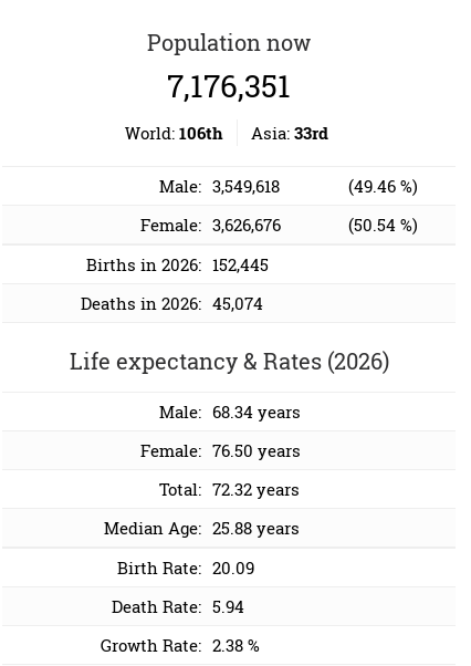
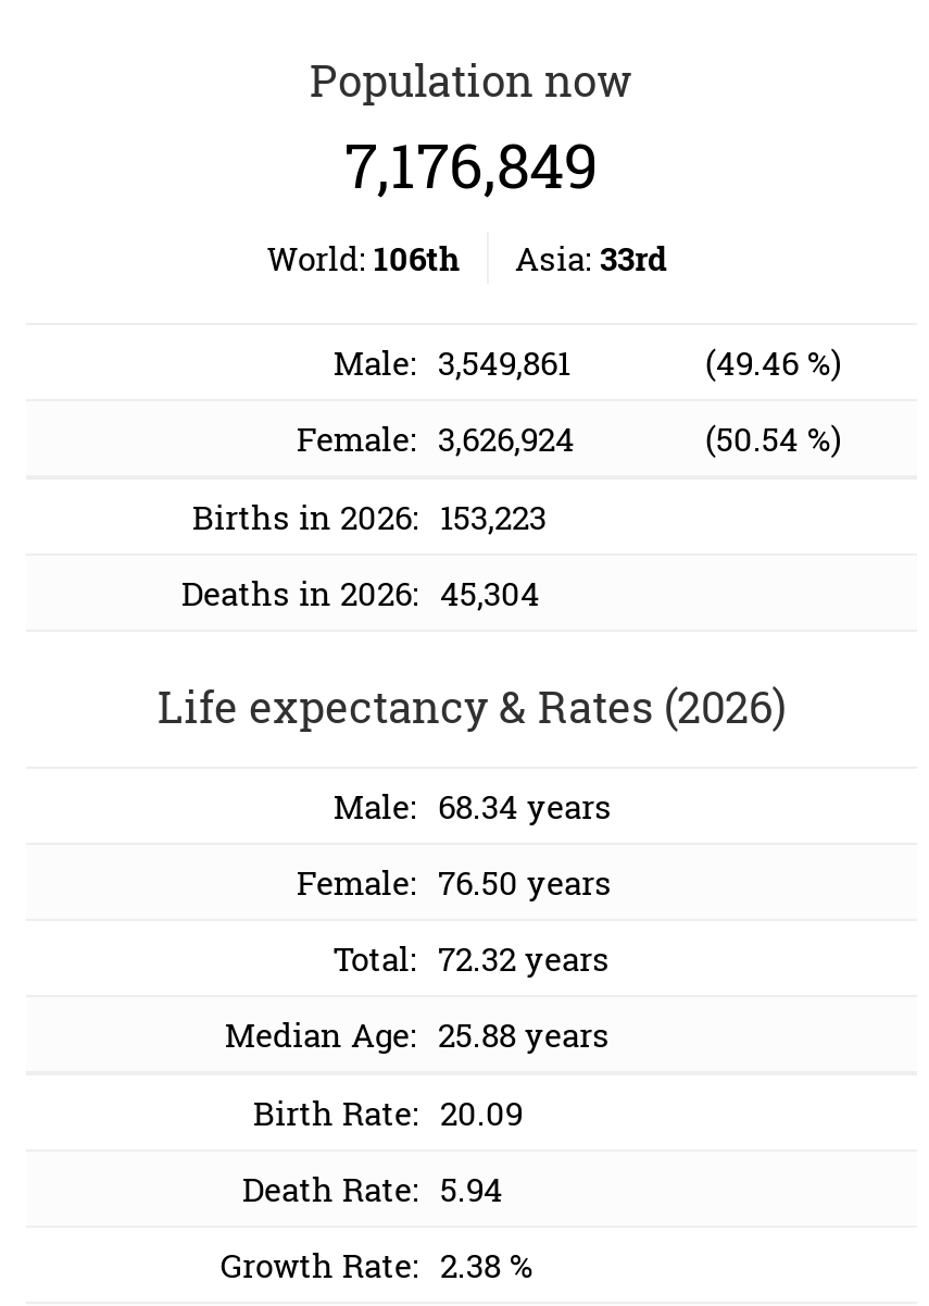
[167,65,291,106] 7,176,351 -> [344,125,599,206] 7,176,849
[159,175,279,197] Male: 3,549,618 -> [334,340,570,384] Male: 3,549,861
[140,214,280,236] Female: 3,626,676 -> [297,416,575,460] Female: 3,626,924
[87,253,269,275] Births in 2026: 152,445 -> [192,495,547,538] Births in 2026: 153,223
[81,292,264,314] Deaths in 2026: 45,074 -> [181,571,540,614] Deaths in 2026: 45,304

